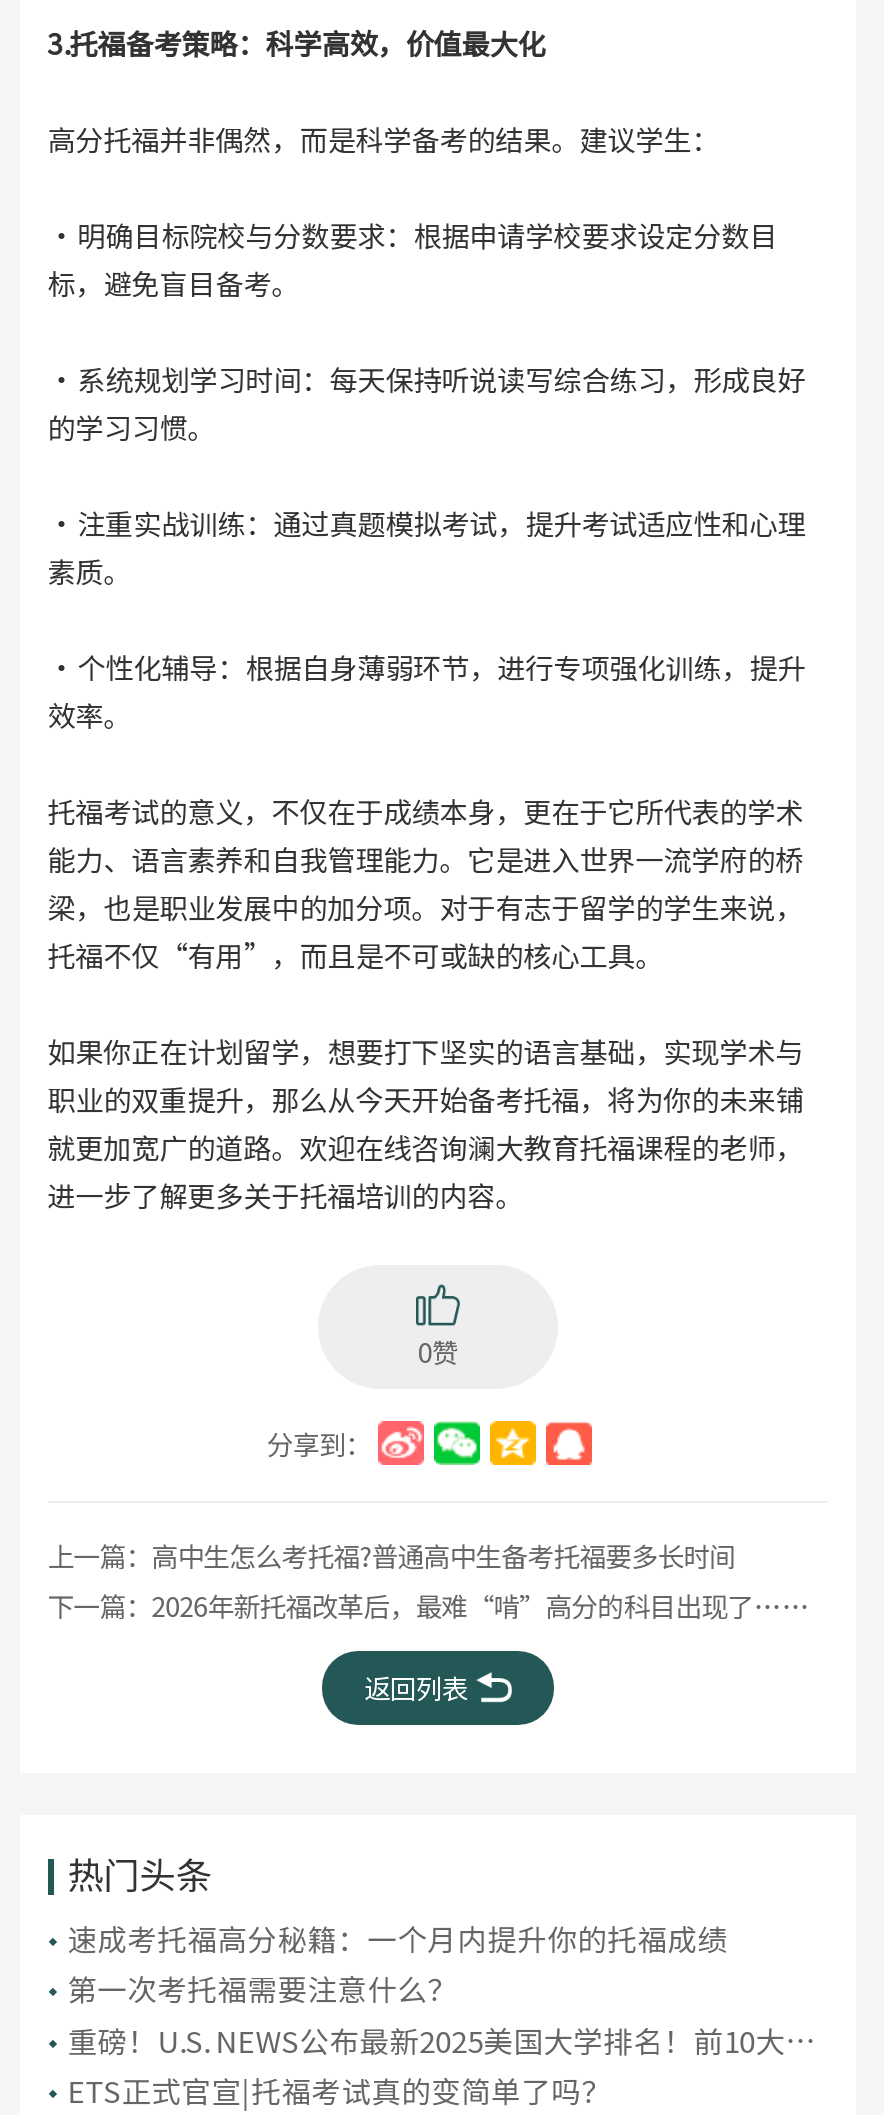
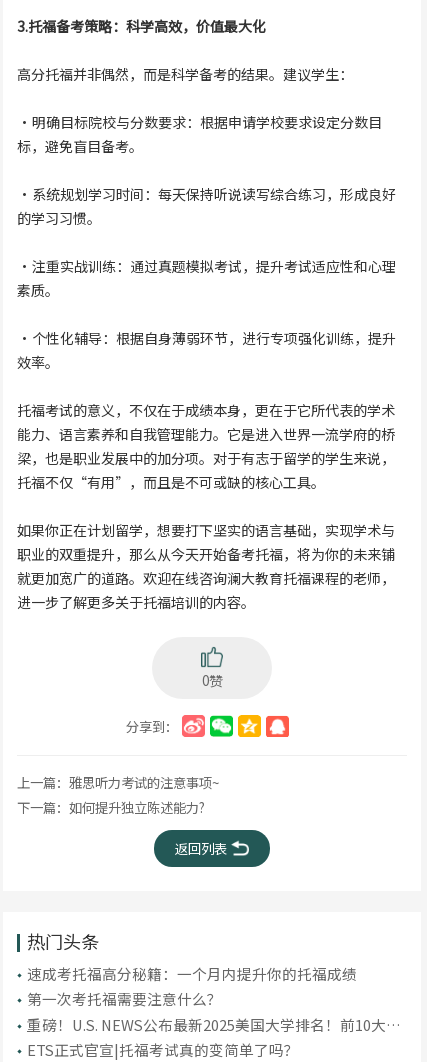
[48,1534,810,1624] 上一篇：高中生怎么考托福?普通高中生备考托福要多长时间 | 下一篇：2026年新托福改革后，最难“啃”高分的科目出现了…… -> [17,772,219,817] 上一篇：雅思听力考试的注意事项~ | 下一篇：如何提升独立陈述能力?

